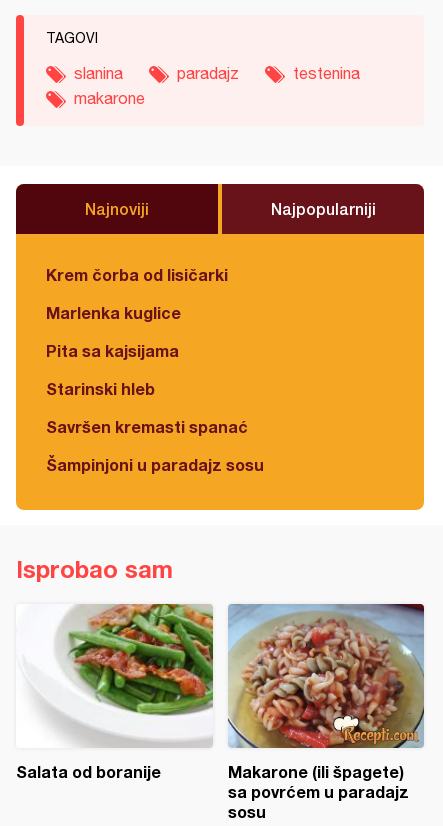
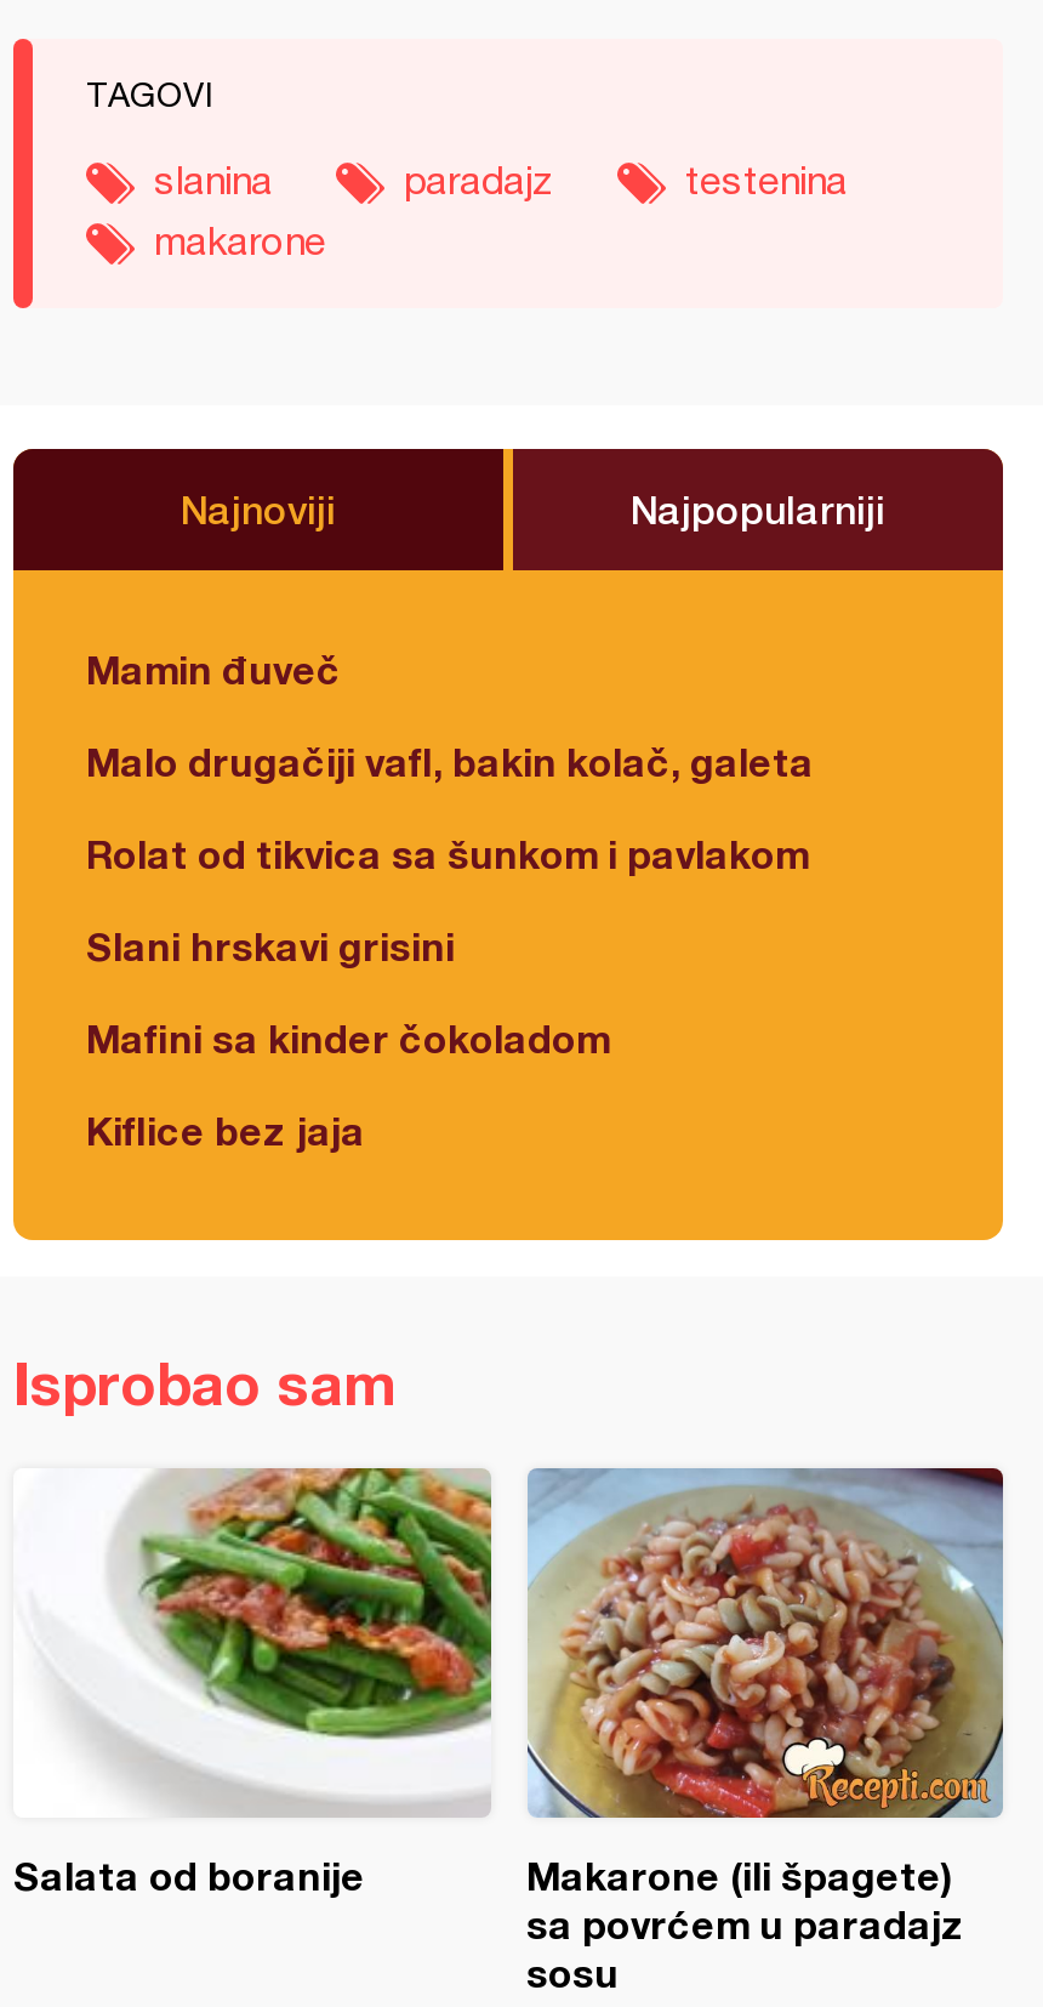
[46,265,228,284] Krem čorba od lisičarki -> [86,646,341,692] Mamin đuveč
[46,303,181,322] Marlenka kuglice -> [86,738,814,784] Malo drugačiji vafl, bakin kolač, galeta
[46,341,179,360] Pita sa kajsijama -> [86,830,809,876] Rolat od tikvica sa šunkom i pavlakom
[46,379,155,398] Starinski hleb -> [86,922,455,968] Slani hrskavi grisini
[46,417,248,436] Savršen kremasti spanać -> [86,1014,610,1061] Mafini sa kinder čokoladom
[46,455,264,474] Šampinjoni u paradajz sosu -> [86,1107,365,1153] Kiflice bez jaja

